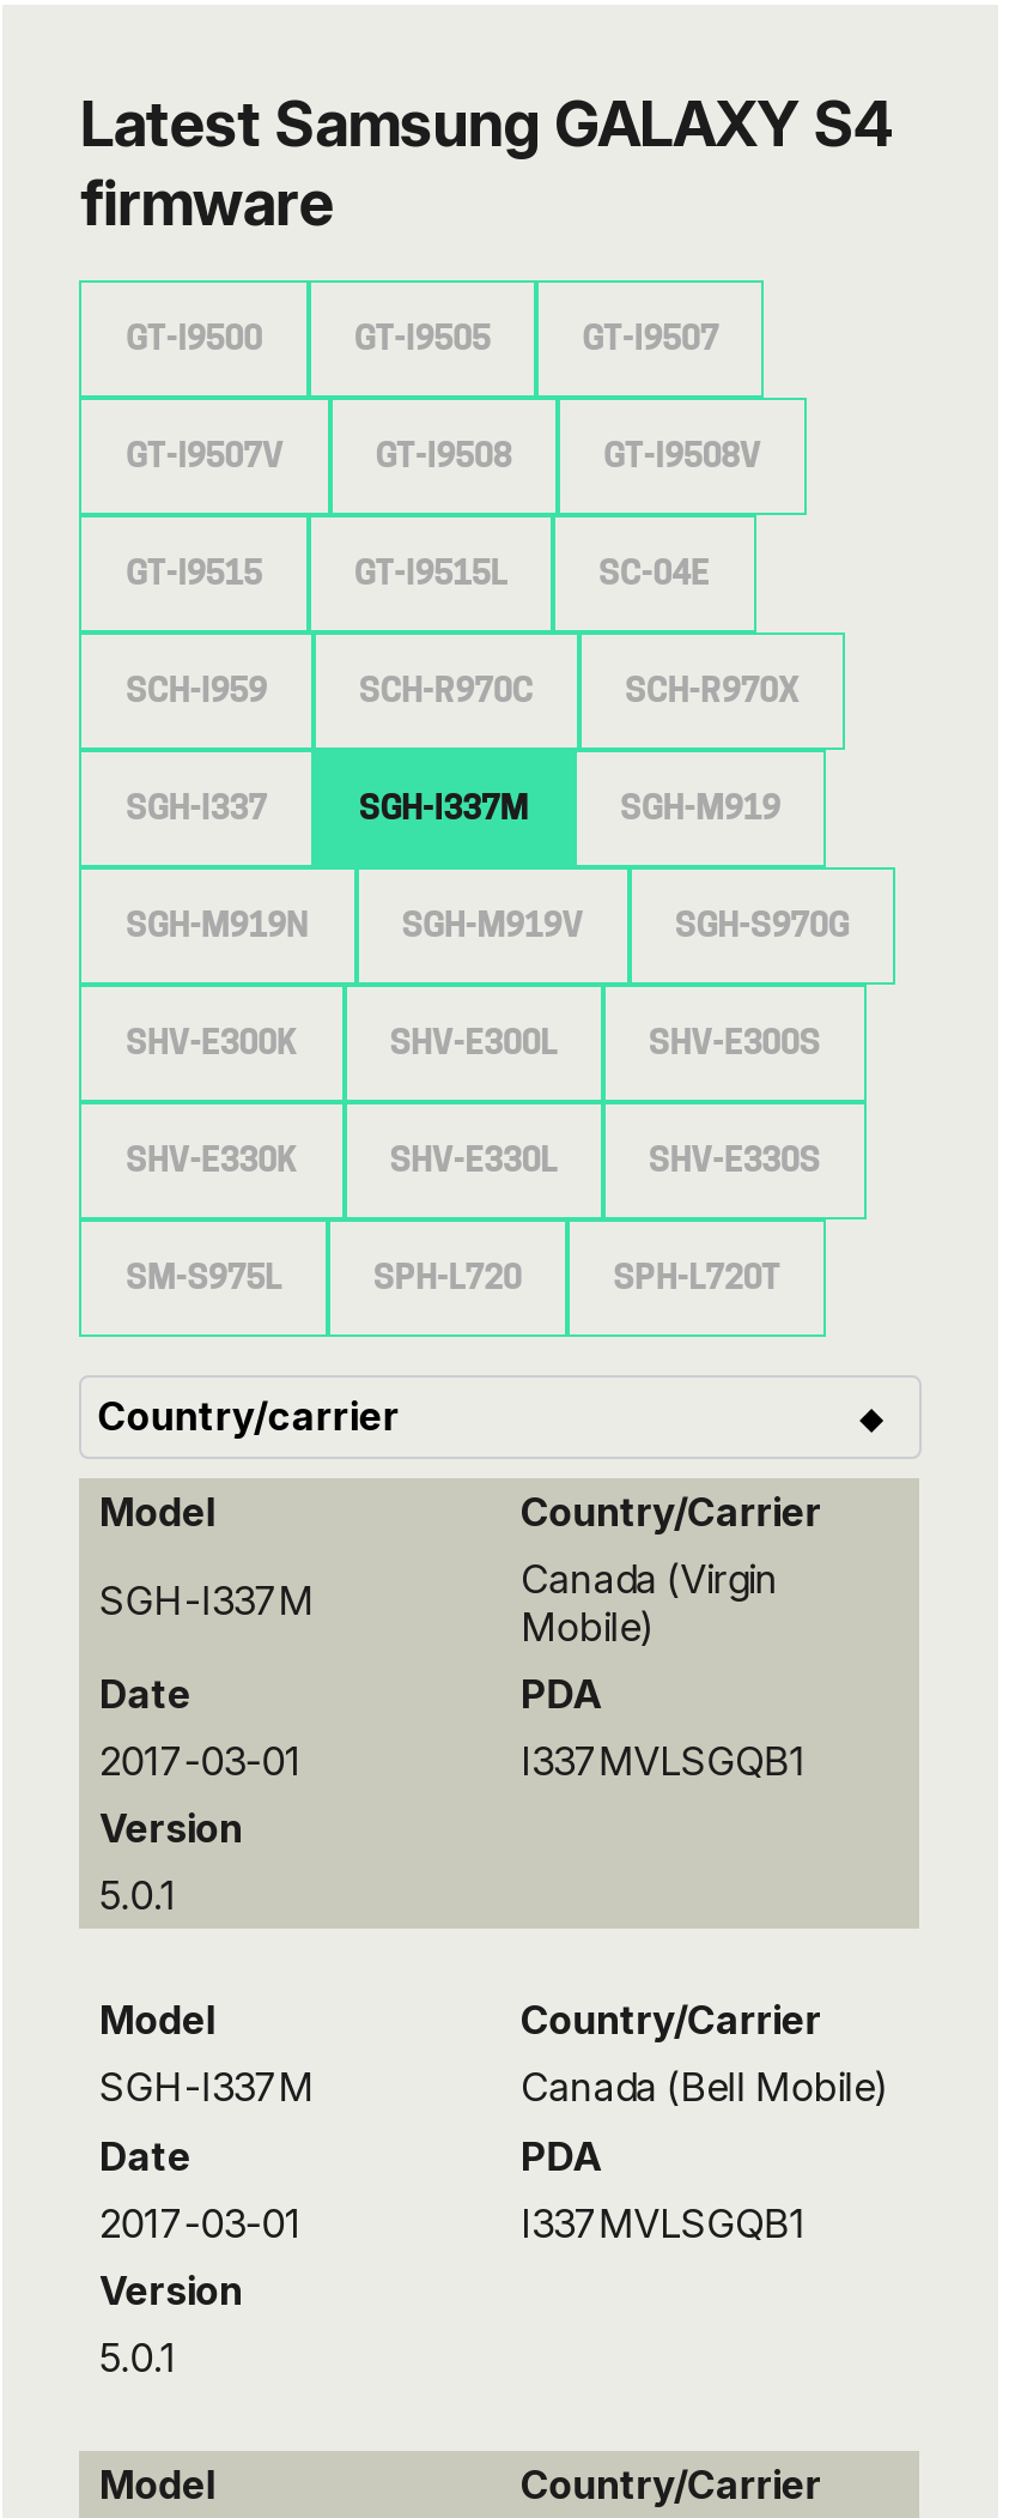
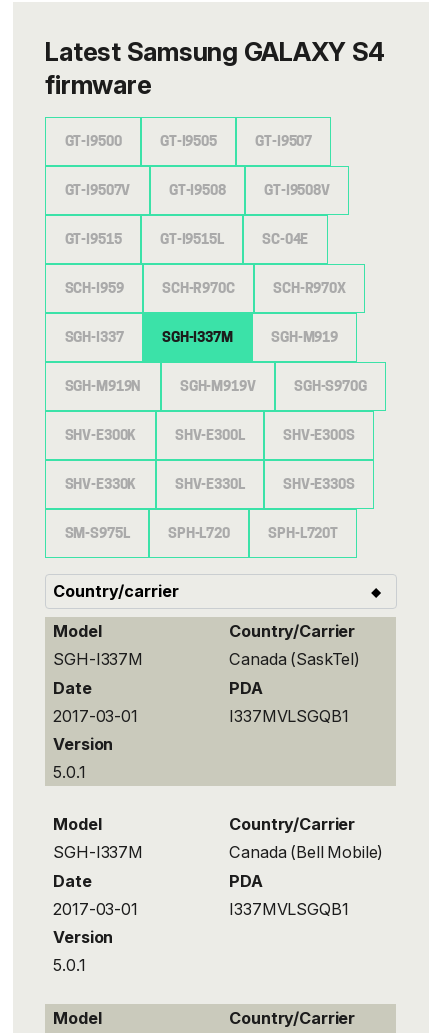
[521,1555,778,1651] Canada (Virgin | Mobile) -> [229,649,360,669] Canada (SaskTel)

